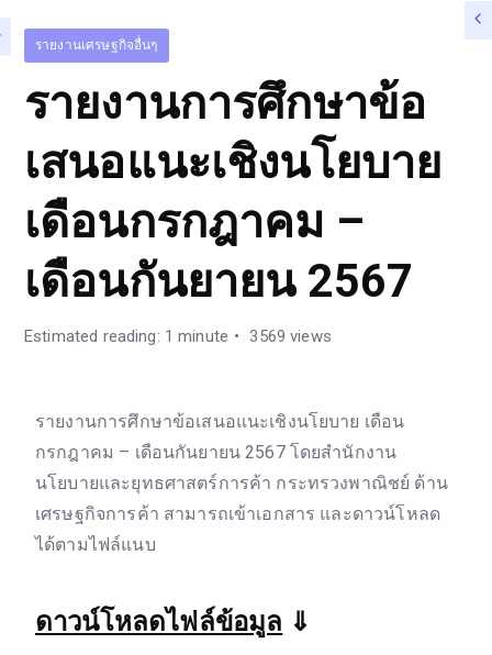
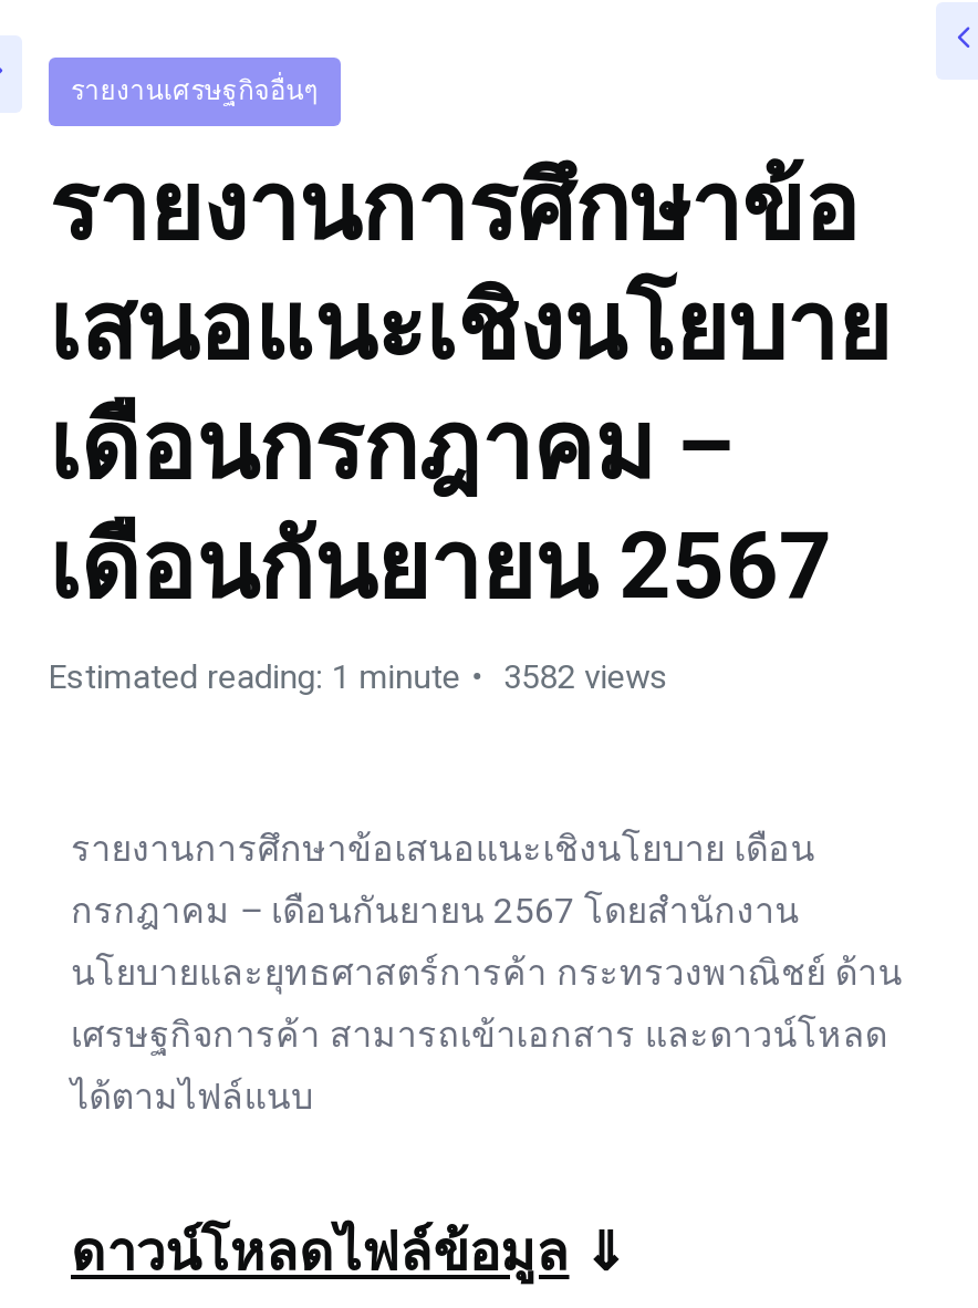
[24,326,332,346] Estimated reading: 1 minute 3569 views -> [49,657,668,697] Estimated reading: 1 minute 3582 views

